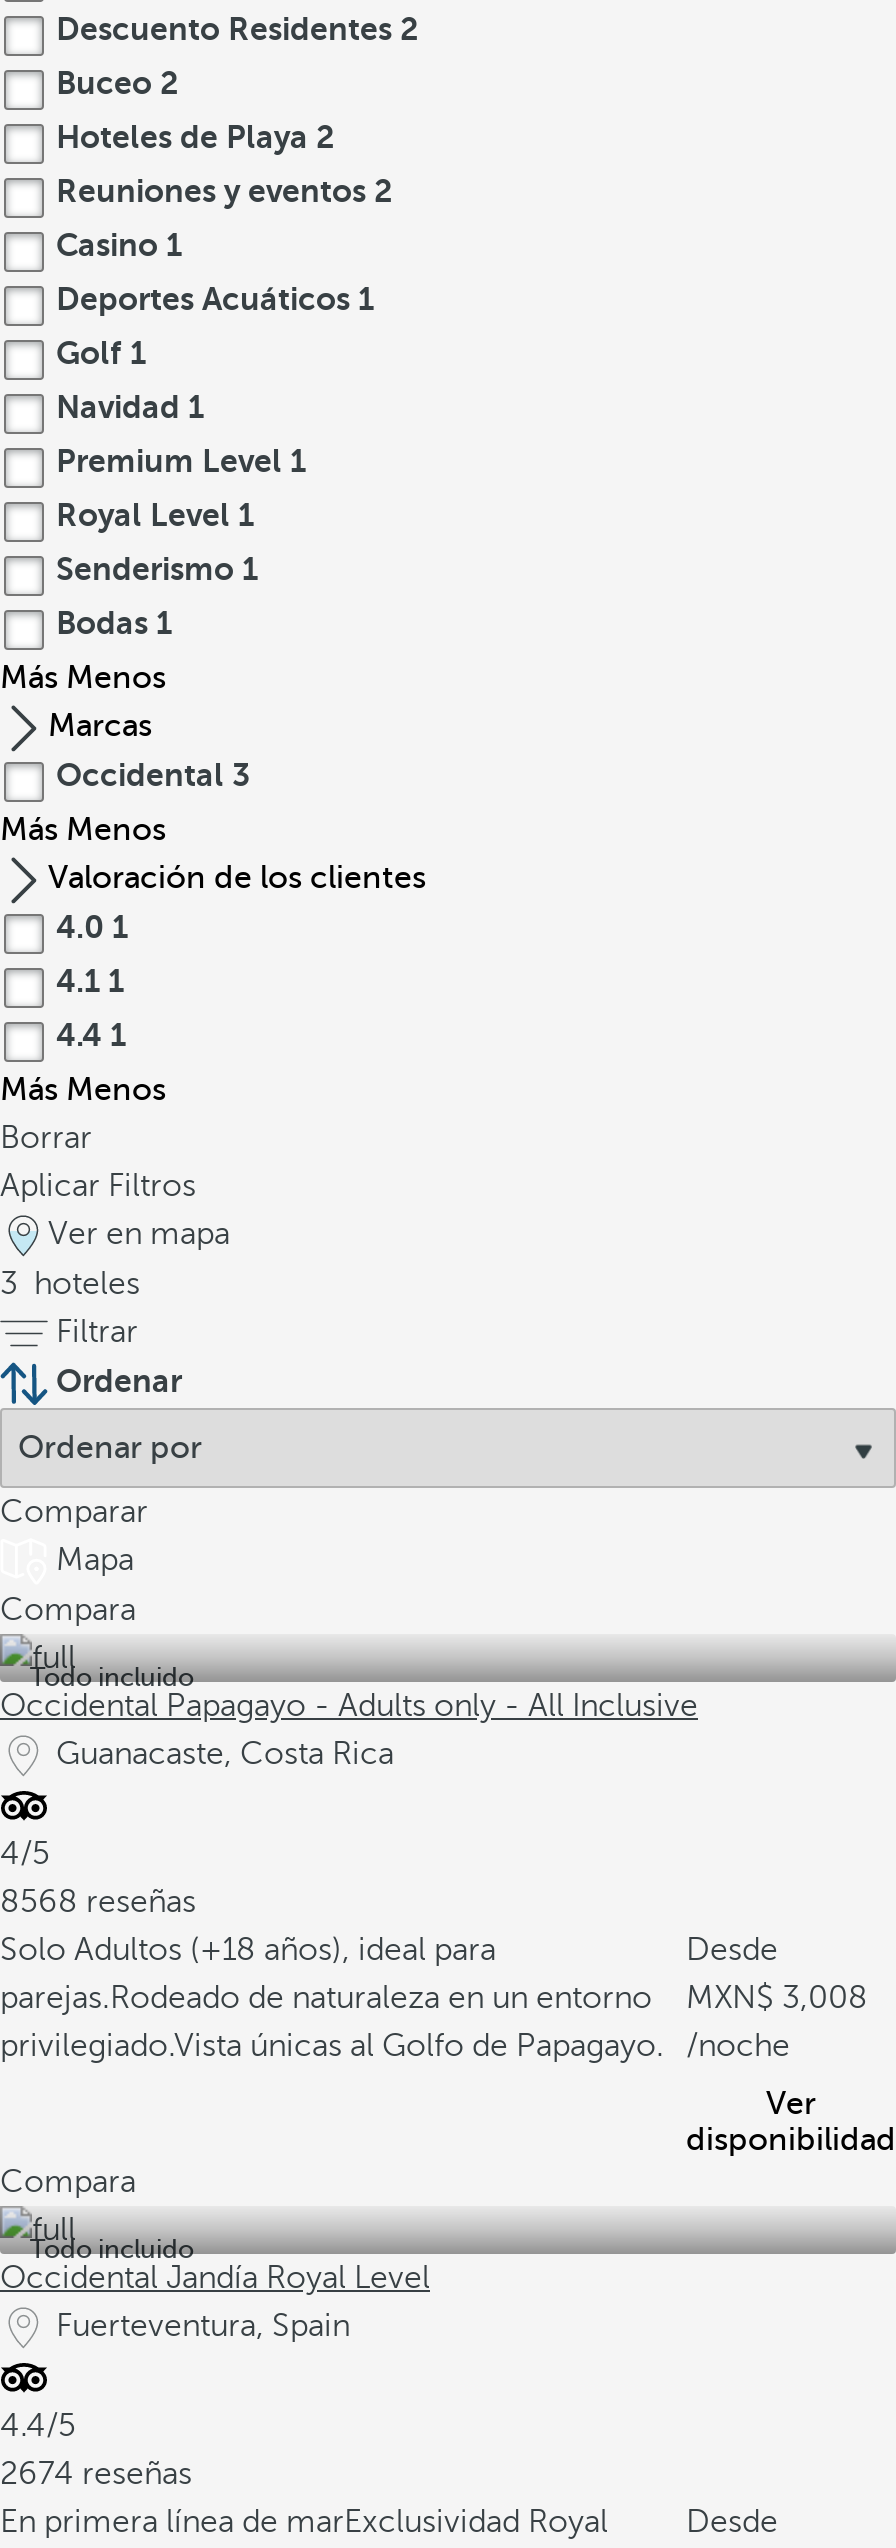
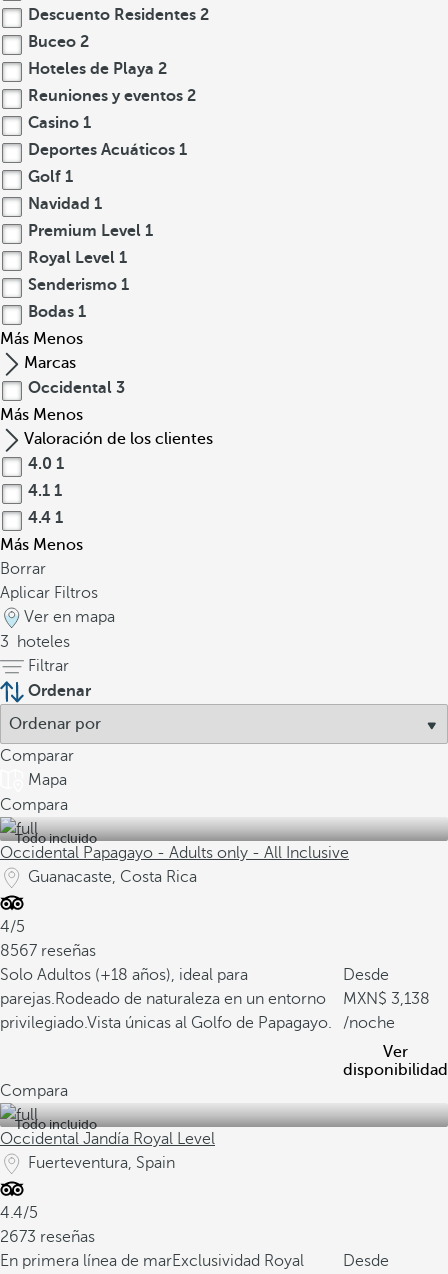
[0,1884,196,1920] 8568 reseñas -> [0,942,96,960] 8567 reseñas
[782,1980,868,2016] 3,008 -> [391,990,430,1008] 3,138
[0,2456,192,2492] 2674 reseñas -> [0,1228,95,1246] 2673 reseñas

